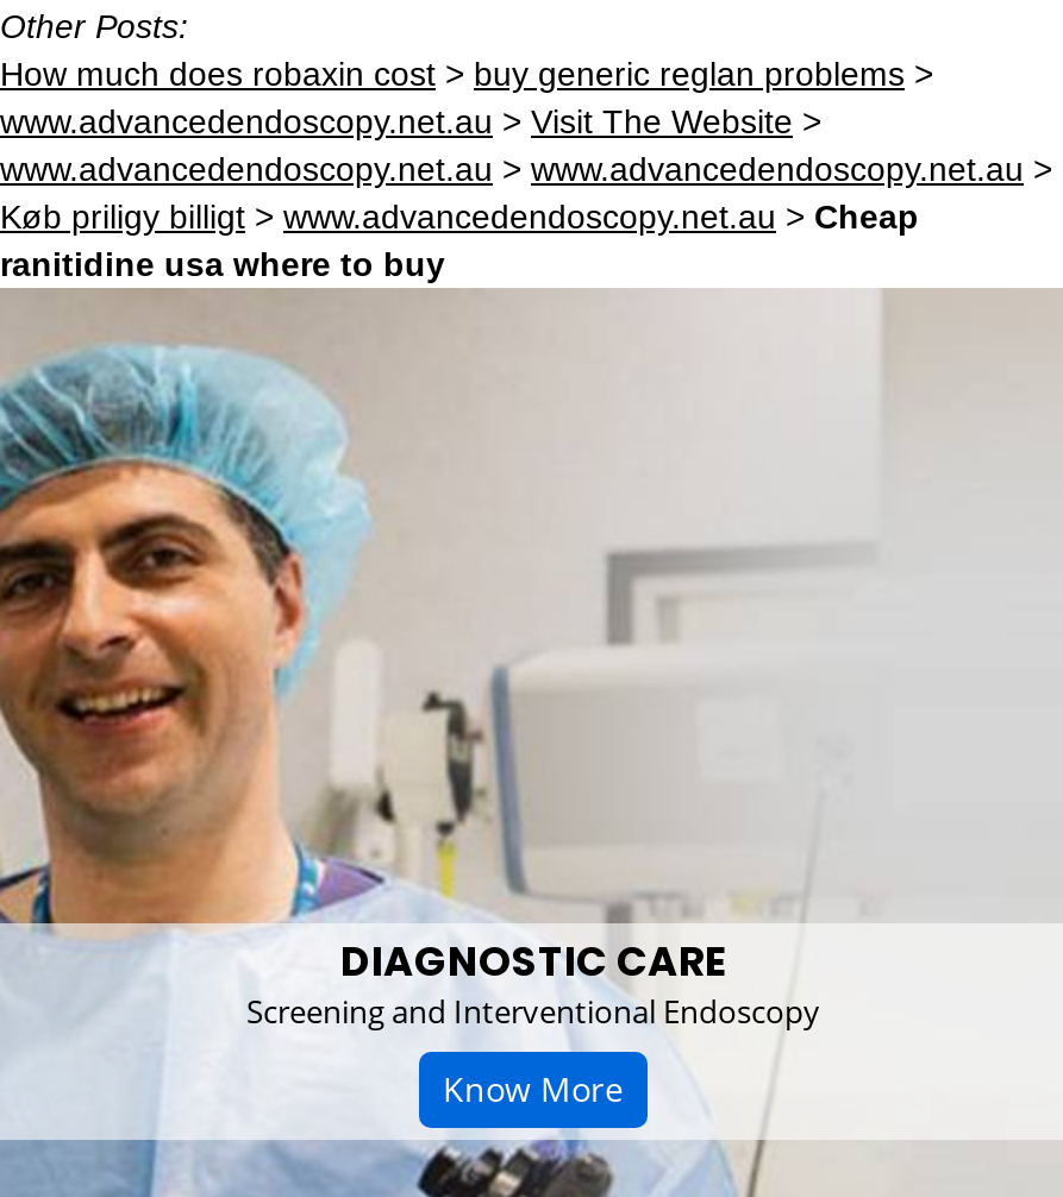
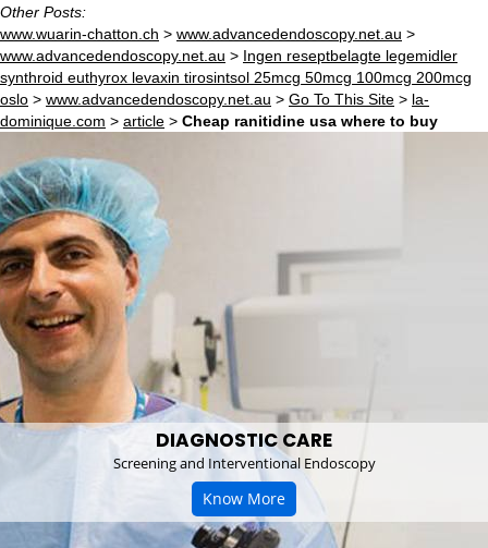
[0,55,1052,283] How much does robaxin cost > buy generic reglan problems > | www.advancedendoscopy.net.au > Visit The Website > | www.advancedendoscopy.net.au > www.advancedendoscopy.net.au > | Køb priligy billigt > www.advancedendoscopy.net.au > Cheap | ranitidine usa where to buy -> [0,25,472,130] www.wuarin-chatton.ch > www.advancedendoscopy.net.au > | www.advancedendoscopy.net.au > Ingen reseptbelagte legemidler | synthroid euthyrox levaxin tirosintsol 25mcg 50mcg 100mcg 200mcg | oslo > www.advancedendoscopy.net.au > Go To This Site > la- | dominique.com > article > Cheap ranitidine usa where to buy

